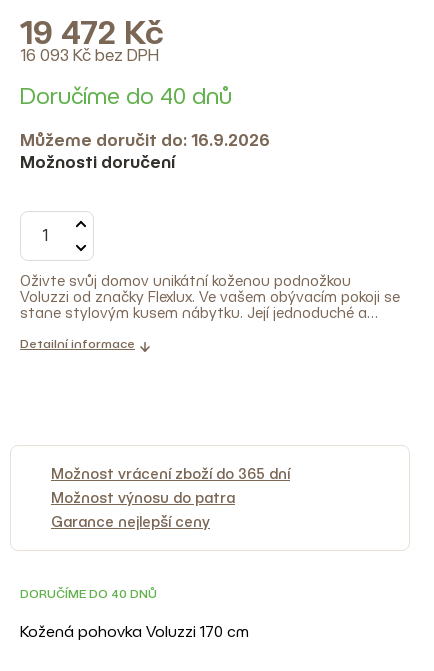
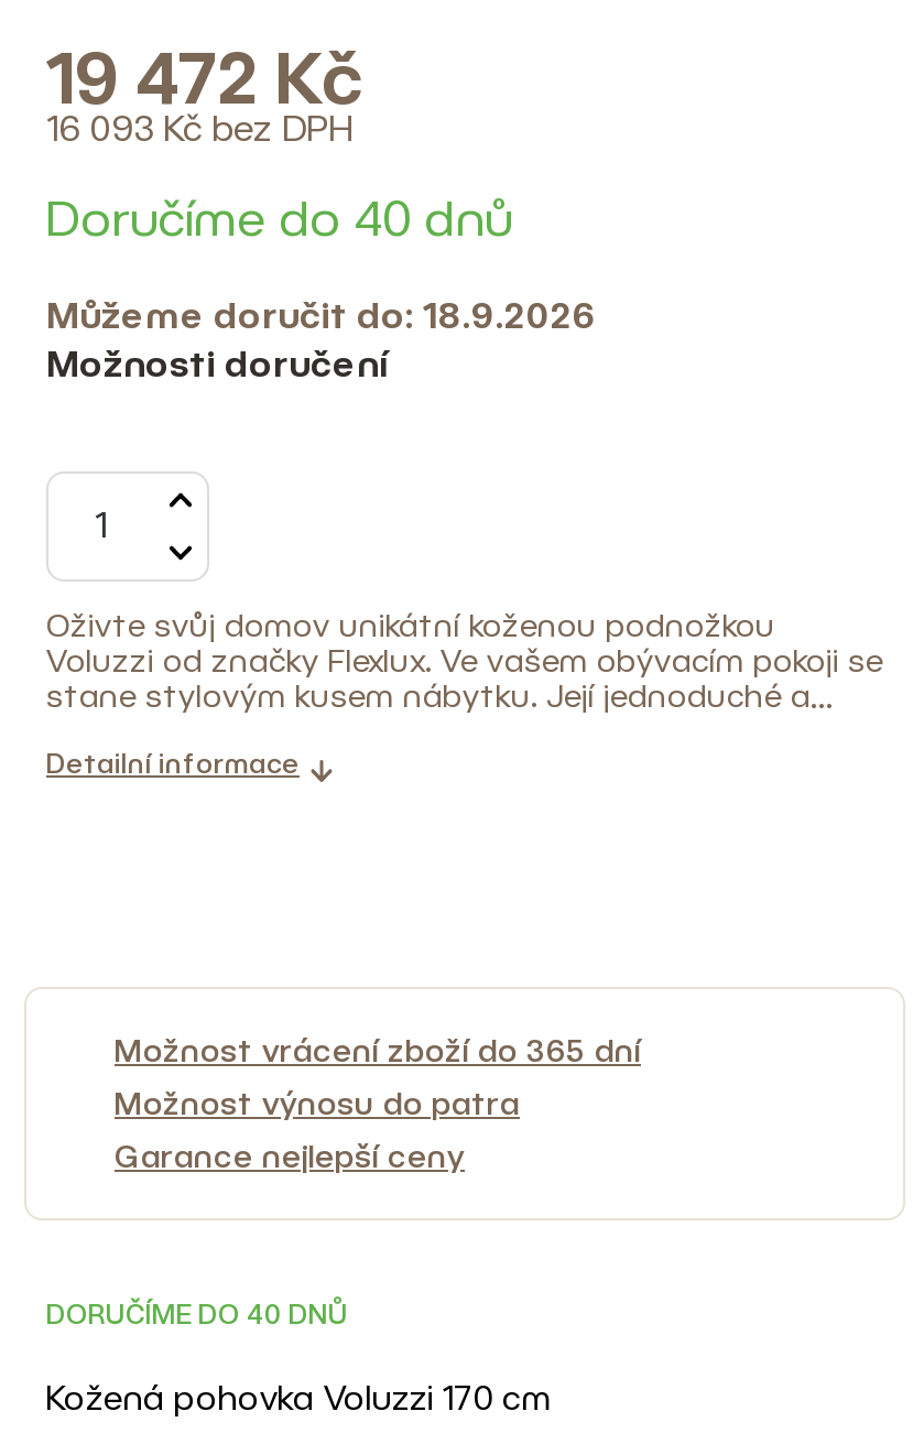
[20,130,270,150] Můžeme doručit do: 16.9.2026 -> [46,294,597,338] Můžeme doručit do: 18.9.2026

